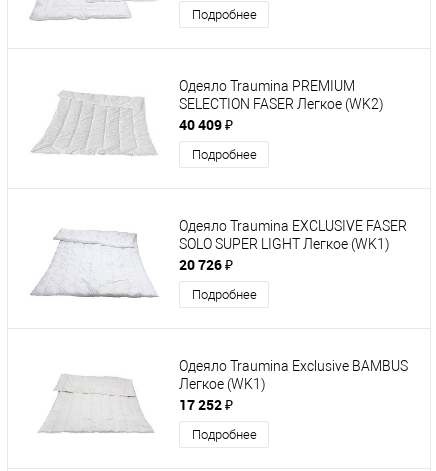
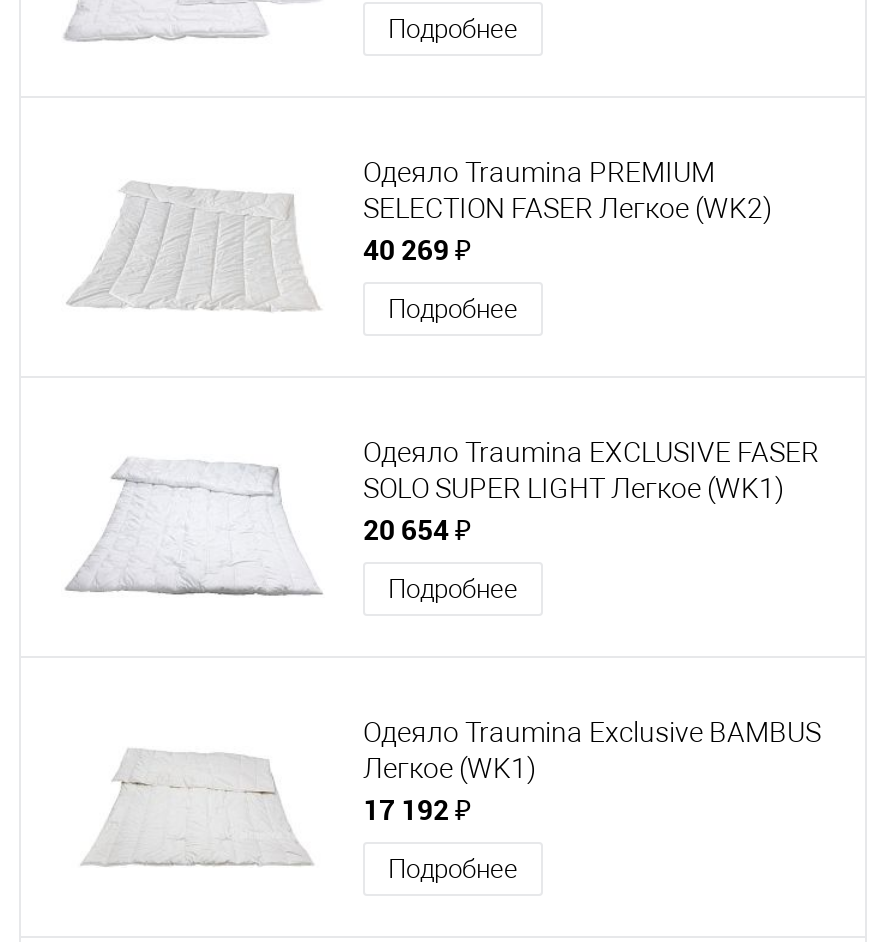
[179,115,233,134] 40 409 ₽ -> [363,230,471,268] 40 269 ₽
[179,255,233,274] 20 726 ₽ -> [363,510,471,548] 20 654 ₽
[179,395,233,414] 17 252 ₽ -> [363,790,471,828] 17 192 ₽

